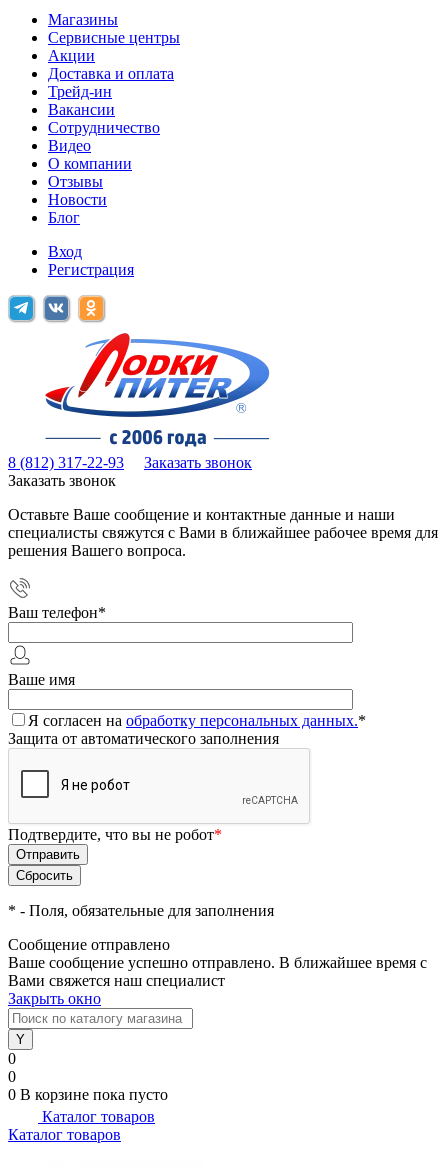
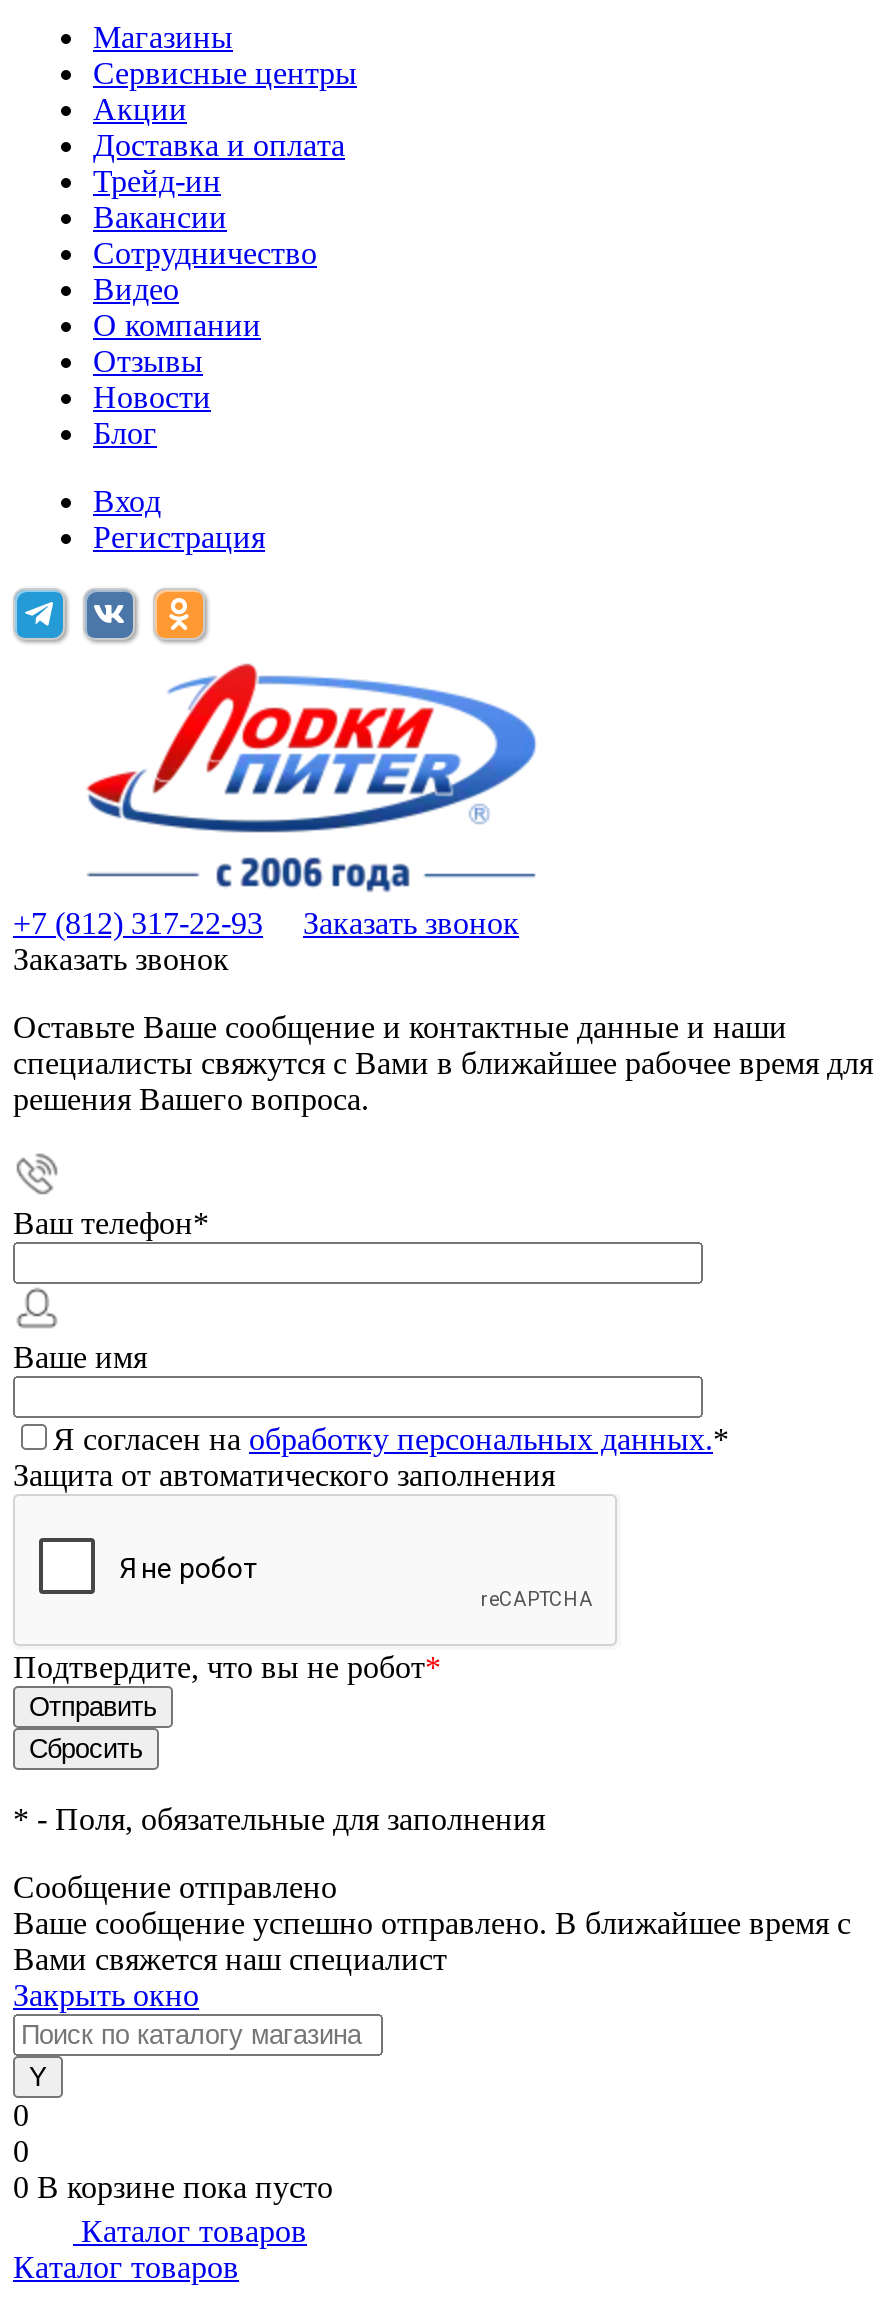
[8,454,252,471] 8 (812) 317-22-93 Заказать звонок -> [13,906,519,940] +7 (812) 317-22-93 Заказать звонок

